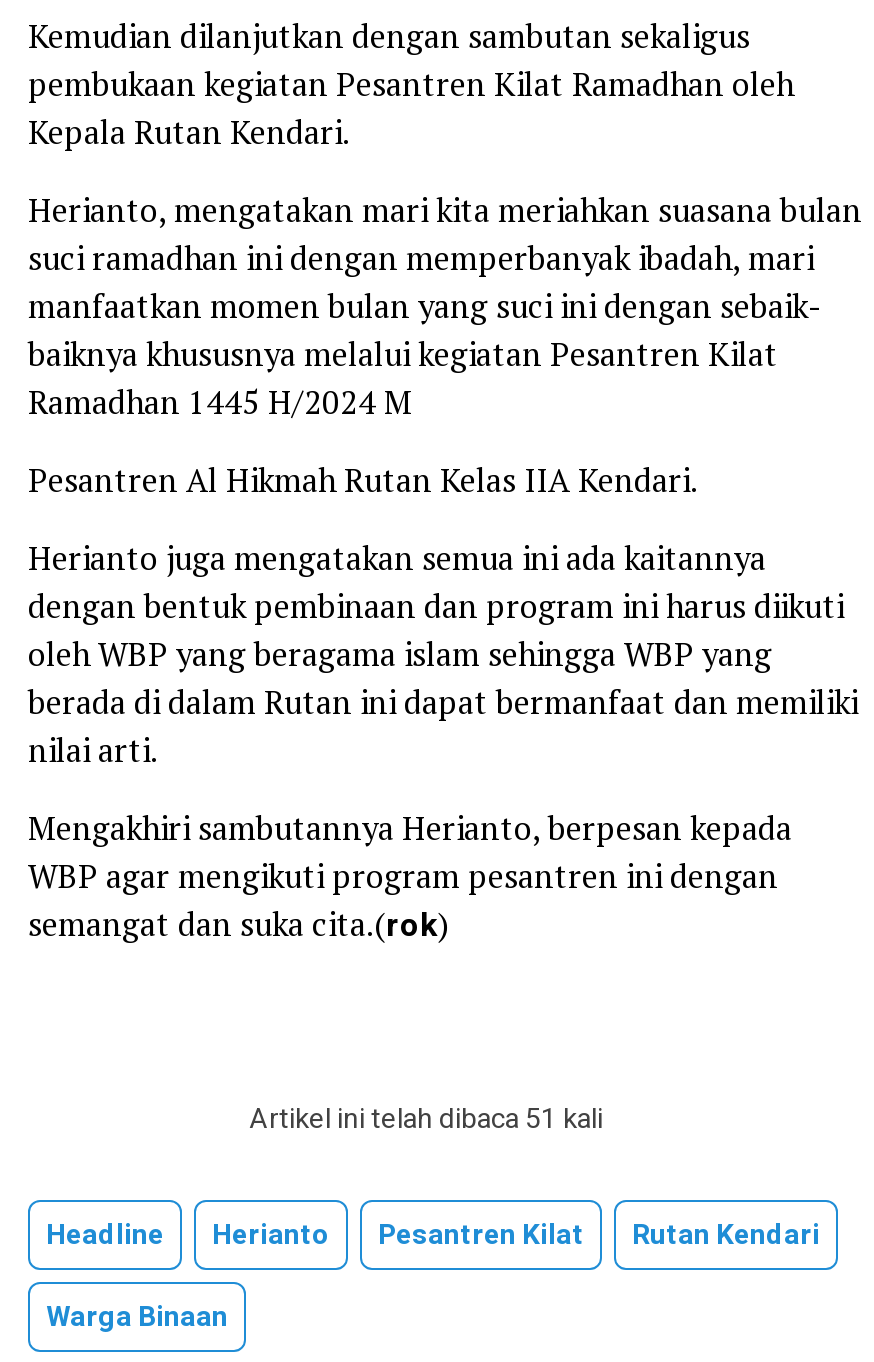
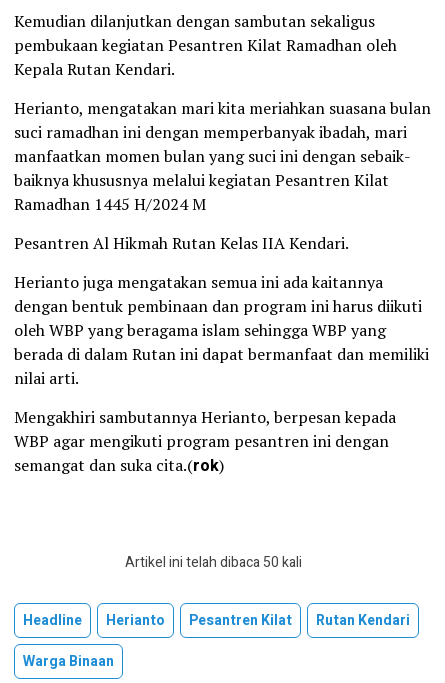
[249,1097,603,1139] Artikel ini telah dibaca 51 kali -> [124,552,301,573] Artikel ini telah dibaca 50 kali

